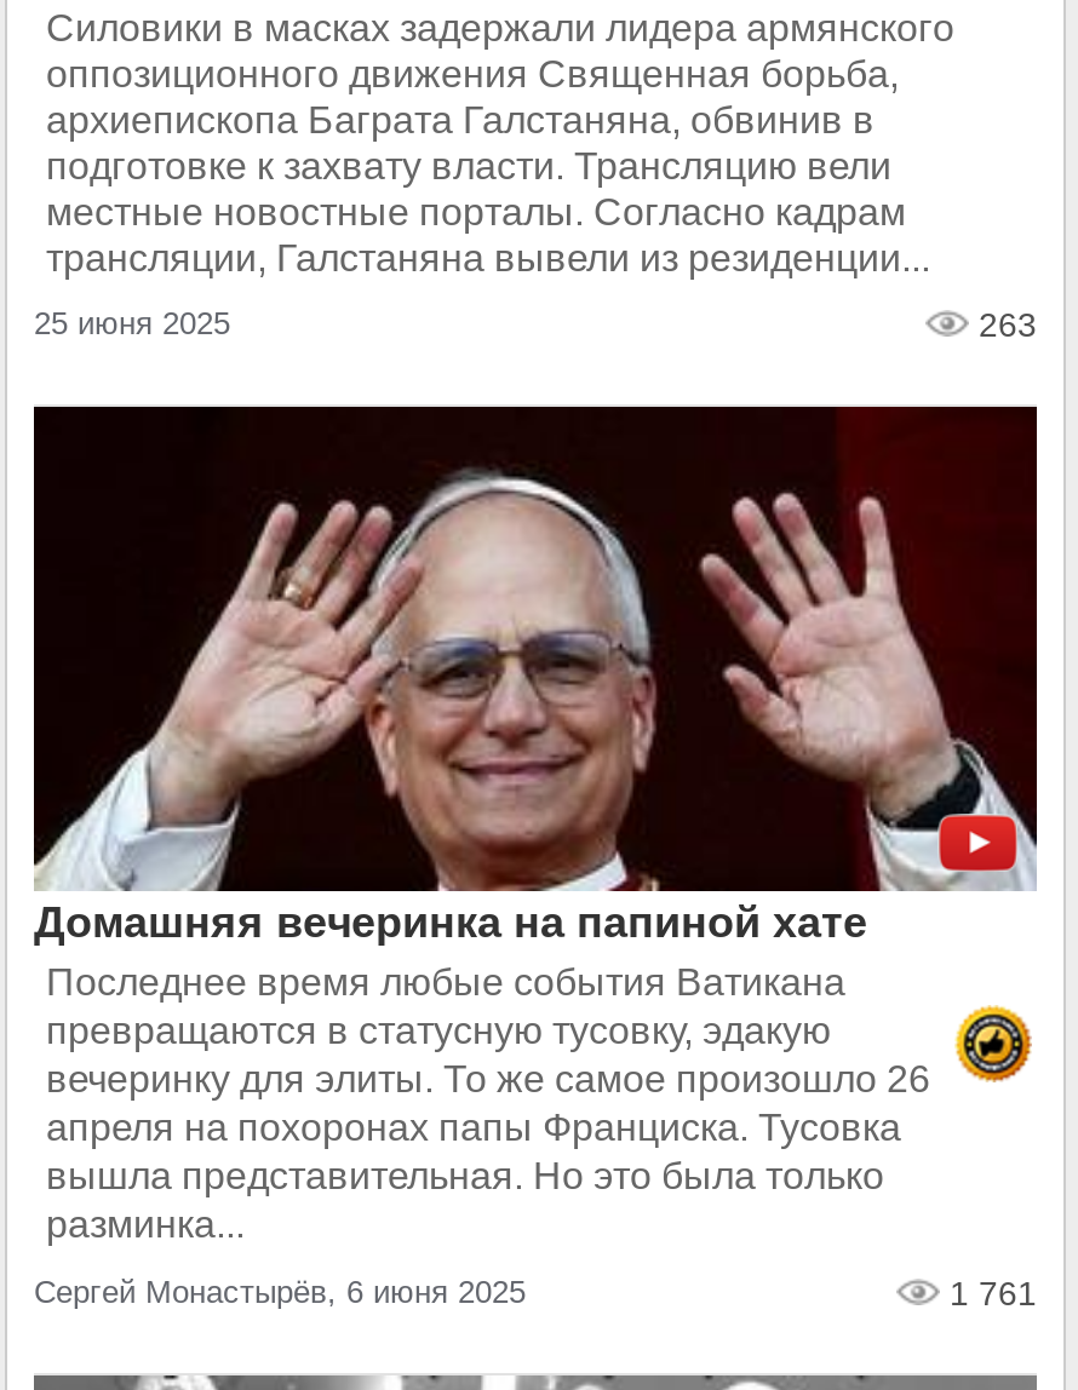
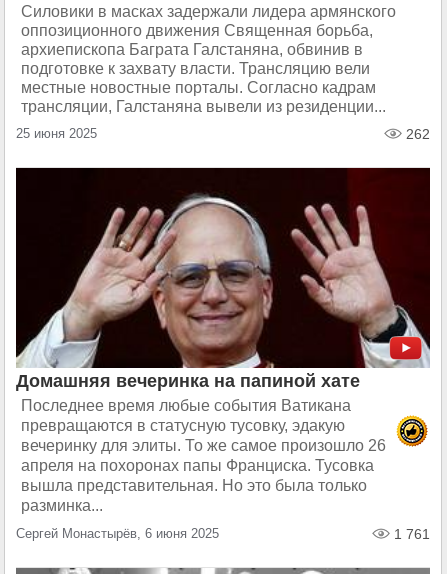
[969,305,1037,344] 263 -> [402,126,430,142] 262

